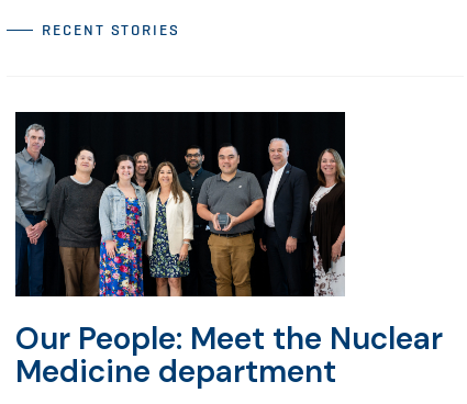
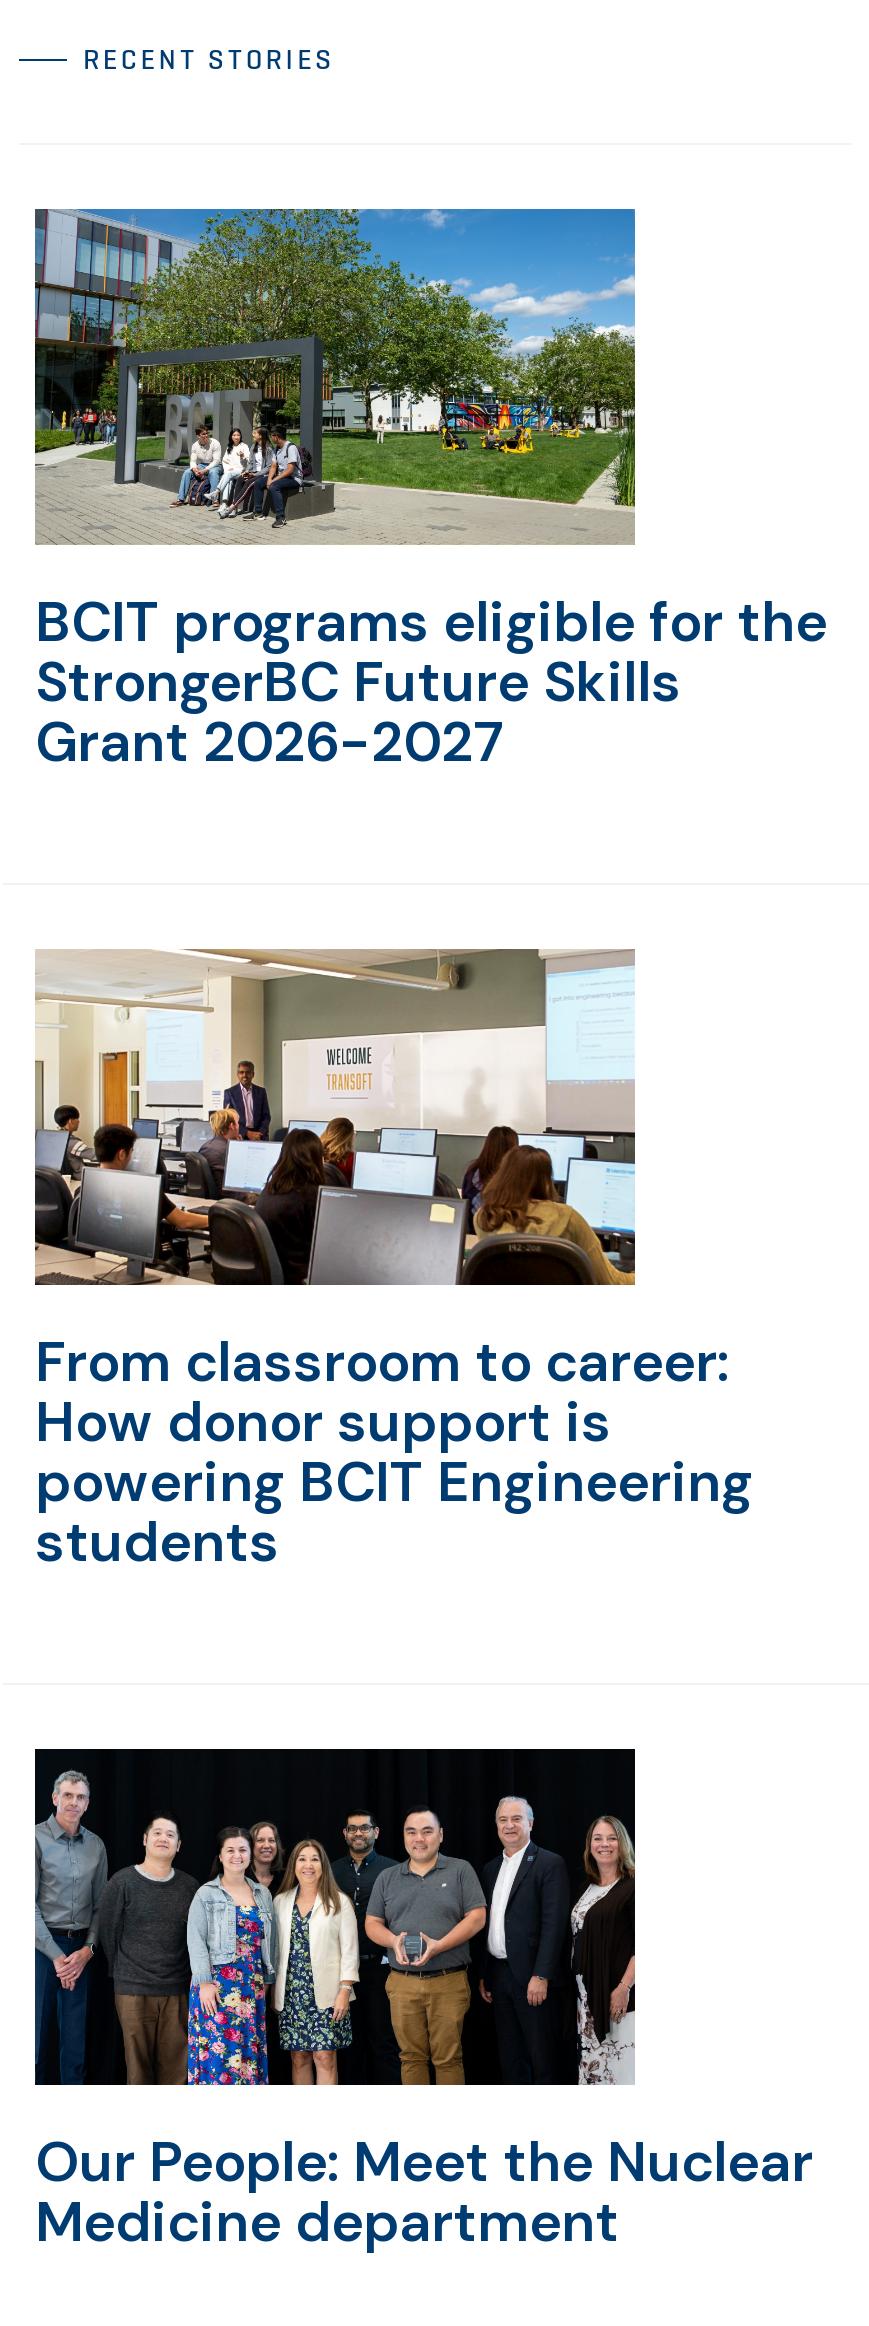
none -> [33,207,827,779] [image] | BCIT programs eligible for the | StrongerBC Future Skills | Grant 2026-2027
none -> [33,947,753,1579] [image] | From classroom to career: | How donor support is | powering BCIT Engineering | students

